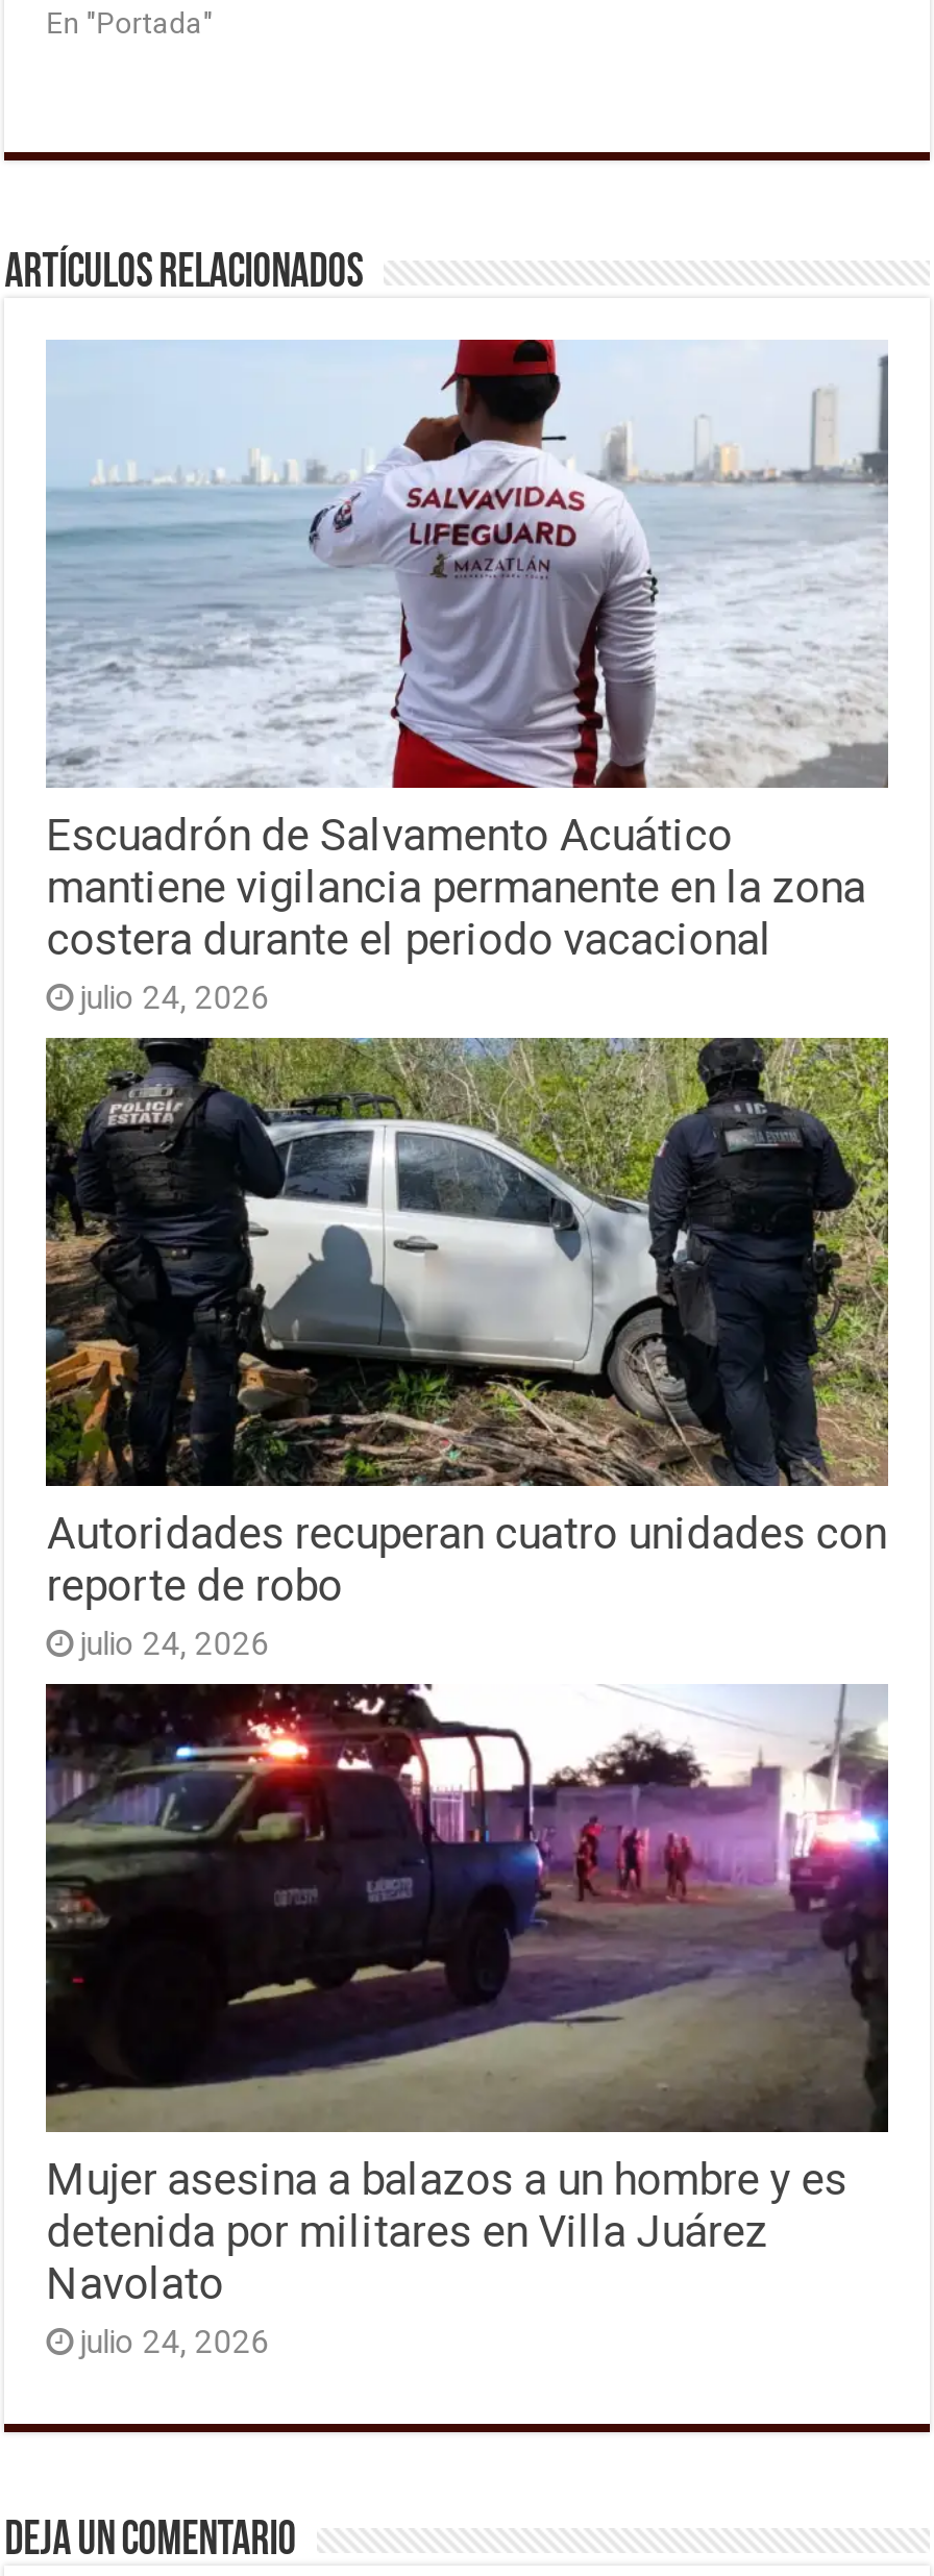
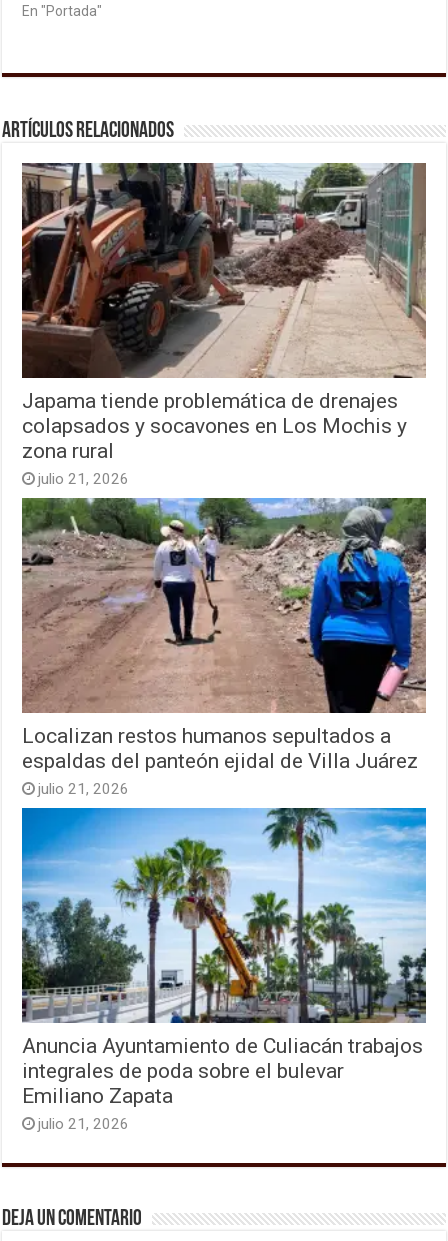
[44,338,888,1017] [image] | Escuadrón de Salvamento Acuático | mantiene vigilancia permanente en la zona | costera durante el periodo vacacional | julio 24, 2026 -> [21,162,427,488] [image] | Japama tiende problemática de drenajes | colapsados y socavones en Los Mochis y | zona rural | julio 21, 2026
[44,1036,890,1663] [image] | Autoridades recuperan cuatro unidades con | reporte de robo | julio 24, 2026 -> [21,497,427,798] [image] | Localizan restos humanos sepultados a | espaldas del panteón ejidal de Villa Juárez | julio 21, 2026
[44,1682,890,2360] [image] | Mujer asesina a balazos a un hombre y es | detenida por militares en Villa Juárez | Navolato | julio 24, 2026 -> [21,807,427,1133] [image] | Anuncia Ayuntamiento de Culiacán trabajos | integrales de poda sobre el bulevar | Emiliano Zapata | julio 21, 2026

